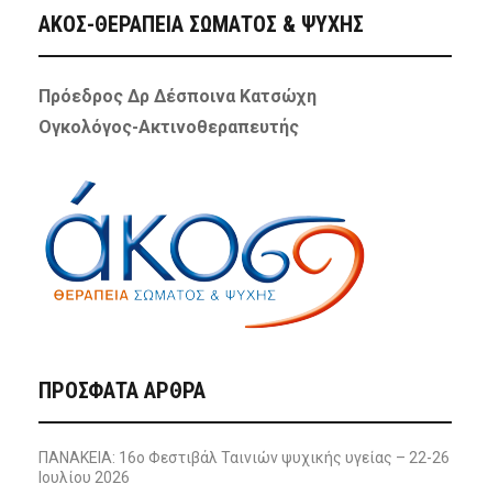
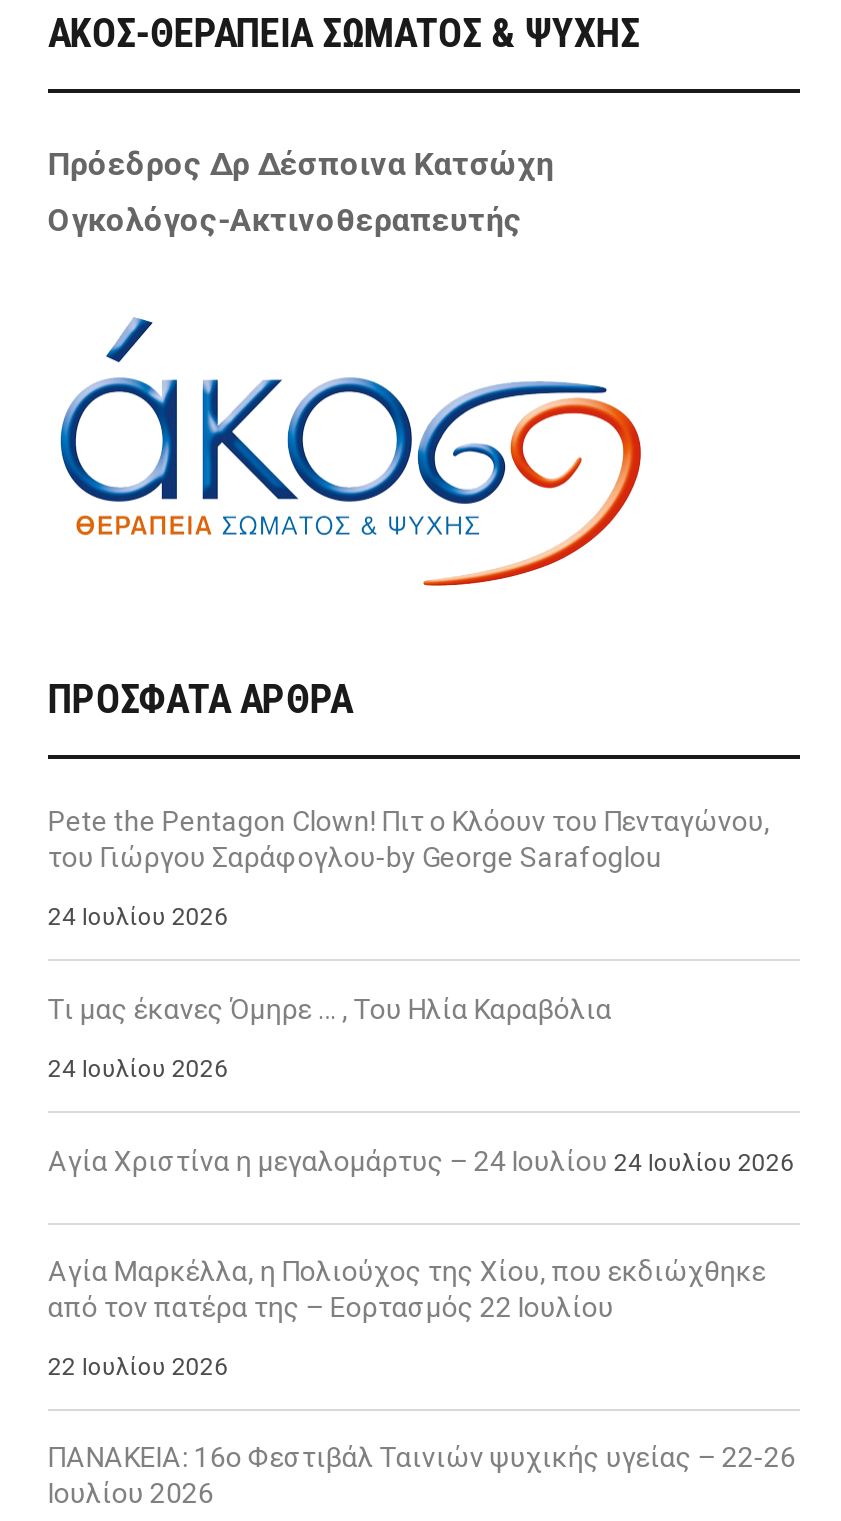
none -> [48,804,794,1380] Pete the Pentagon Clown! Πιτ ο Κλόουν του Πενταγώνου, | του Γιώργου Σαράφογλου-by George Sarafoglou | 24 Ιουλίου 2026 | Τι μας έκανες Όμηρε … , Του Ηλία Καραβόλια | 24 Ιουλίου 2026 | Αγία Χριστίνα η μεγαλομάρτυς – 24 Ιουλίου 24 Ιουλίου 2026 | Αγία Μαρκέλλα, η Πολιούχος της Χίου, που εκδιώχθηκε | από τον πατέρα της – Εορτασμός 22 Ιουλίου | 22 Ιουλίου 2026

